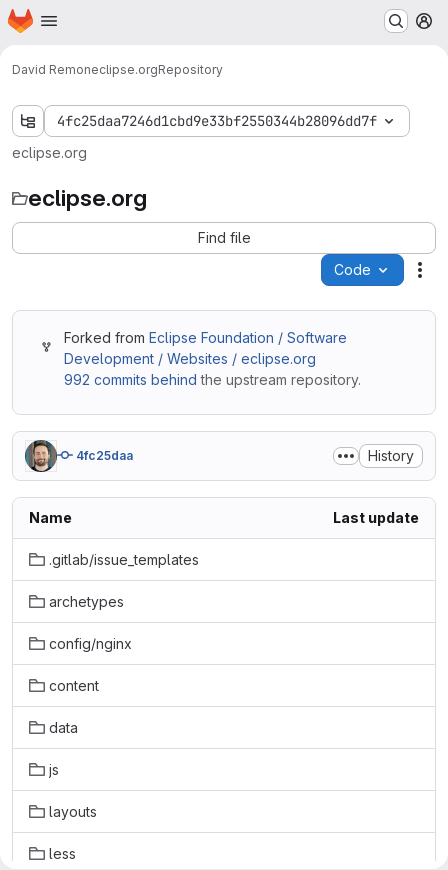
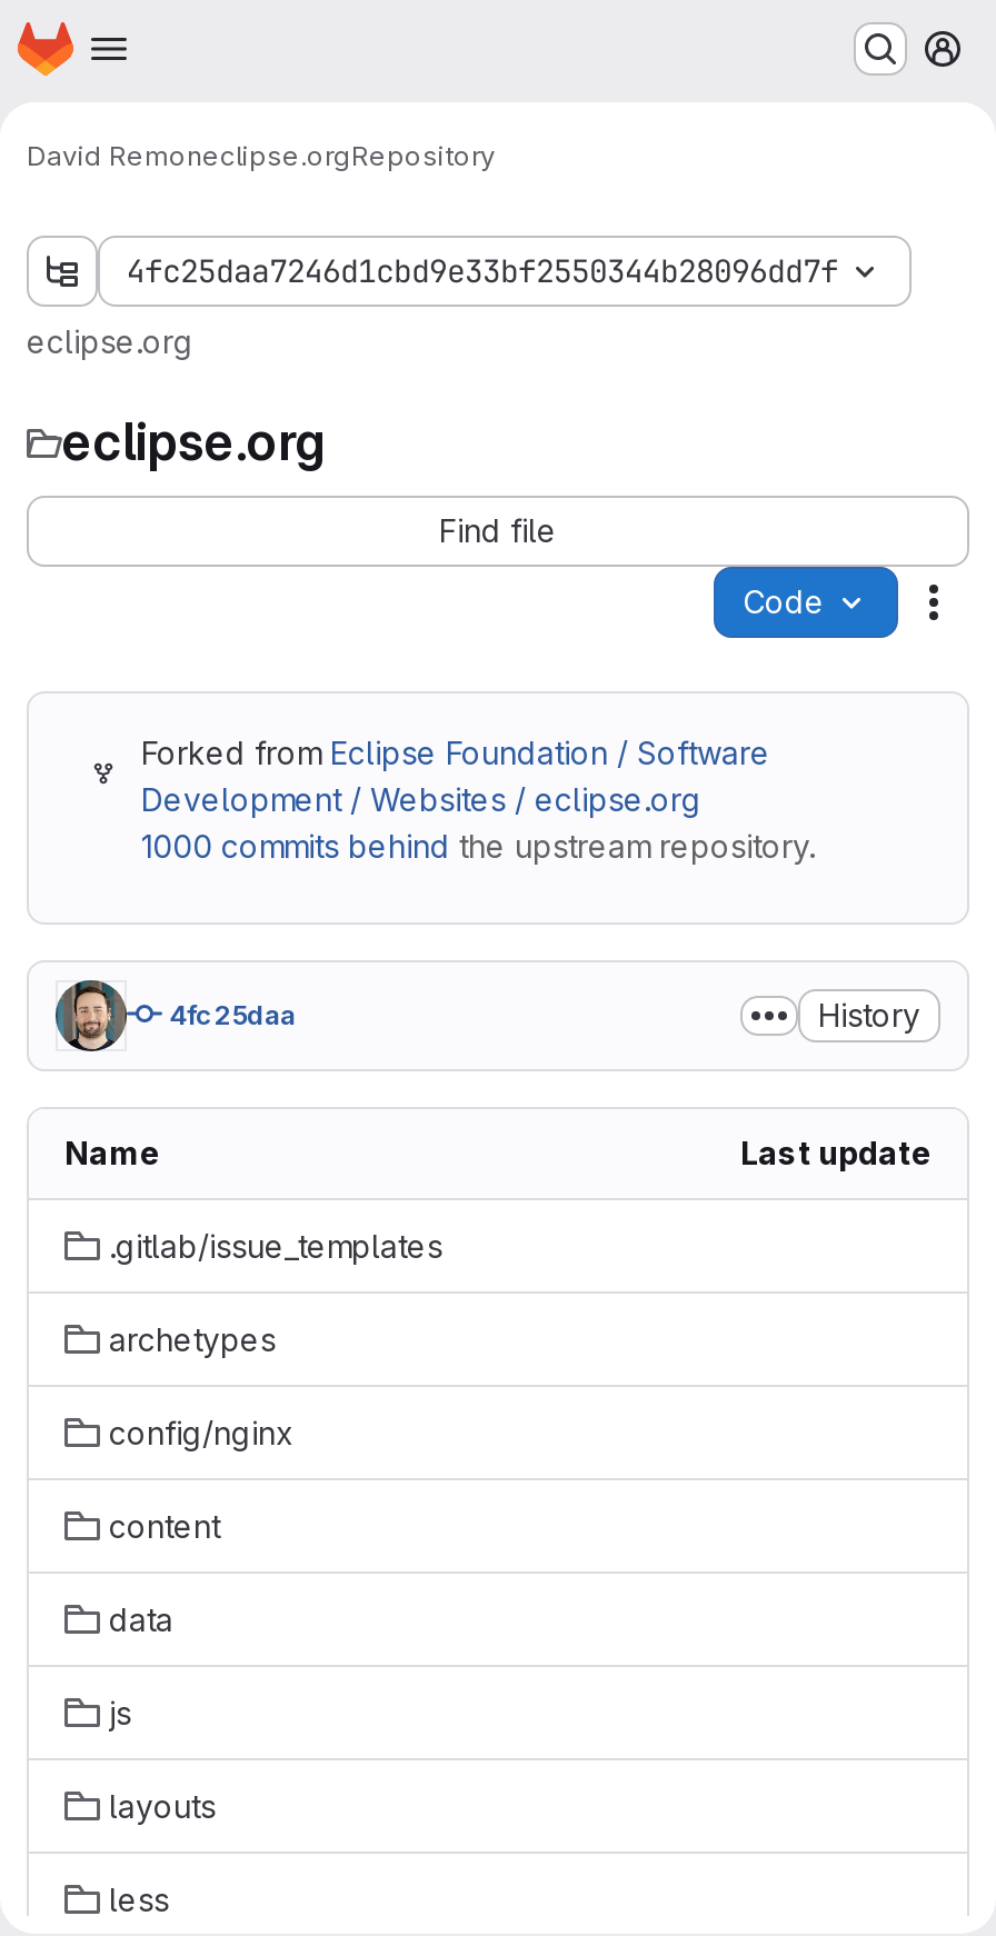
[63,371,360,388] 992 commits behind the upstream repository. -> [141,827,815,865] 1000 commits behind the upstream repository.

